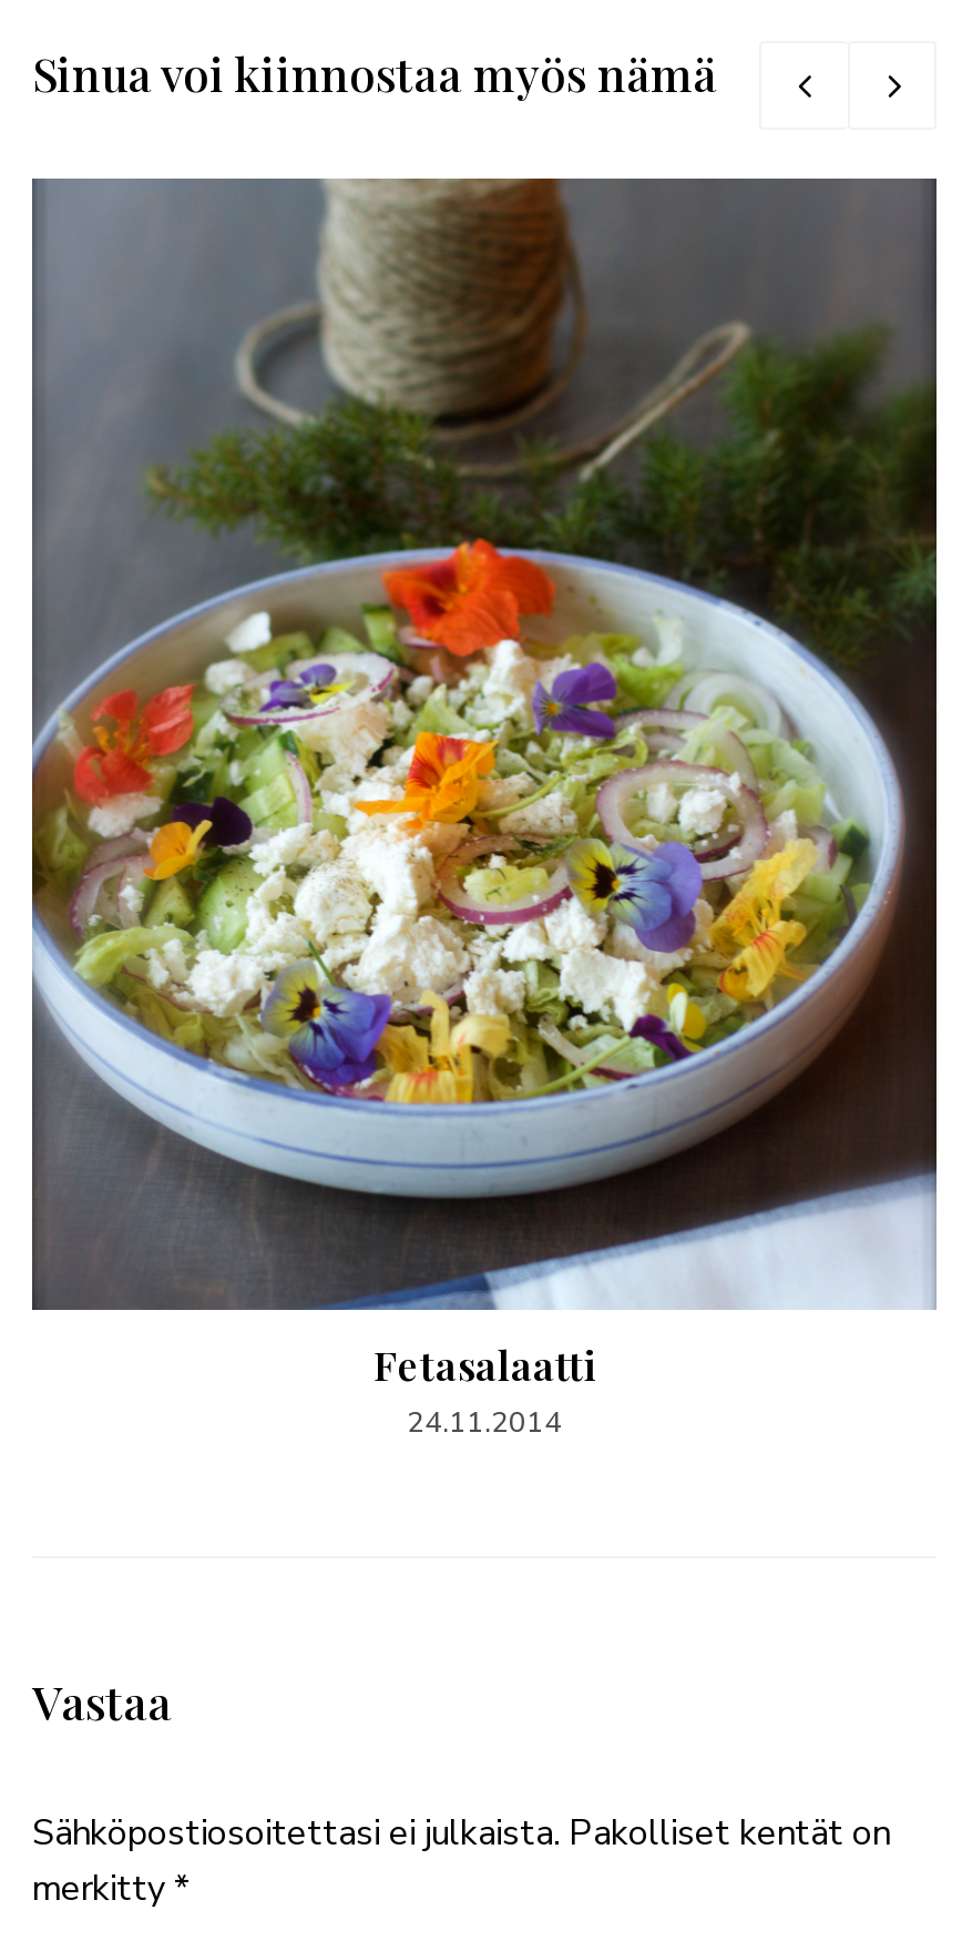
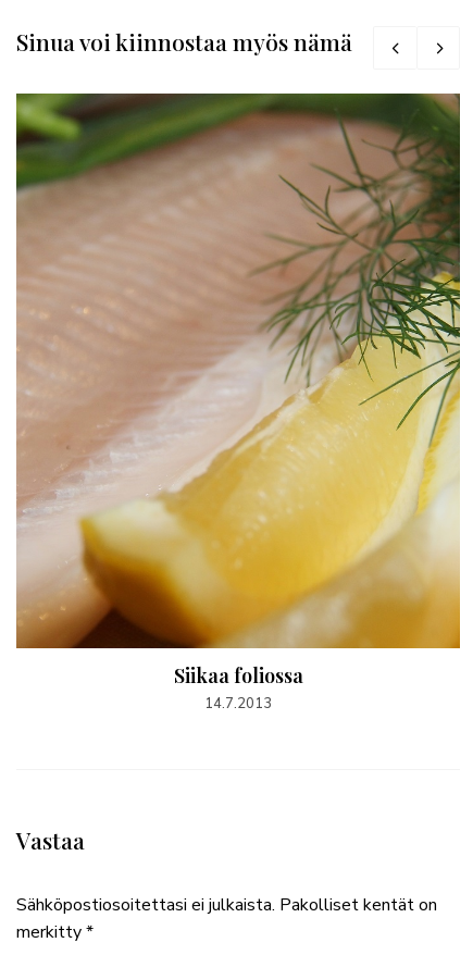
[30,176,939,1442] [image] | Fetasalaatti | 24.11.2014 -> [15,92,461,713] [image] | Siikaa foliossa | 14.7.2013

